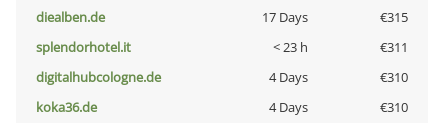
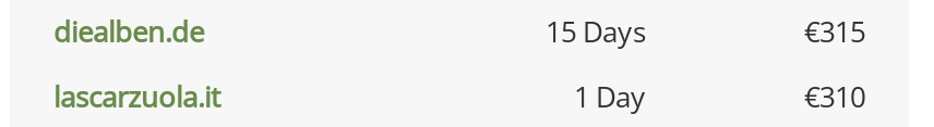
[261,8,307,26] 17 Days -> [546,12,646,51] 15 Days
[36,38,408,116] splendorhotel.it | < 23 h | €311 | digitalhubcologne.de | 4 Days | €310 | koka36.de | 4 Days -> [53,77,646,116] lascarzuola.it | 1 Day

